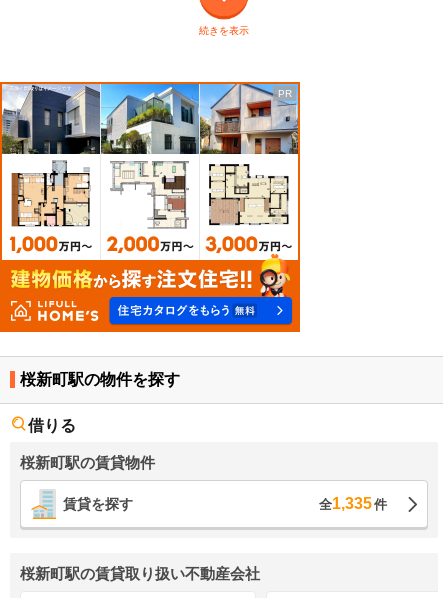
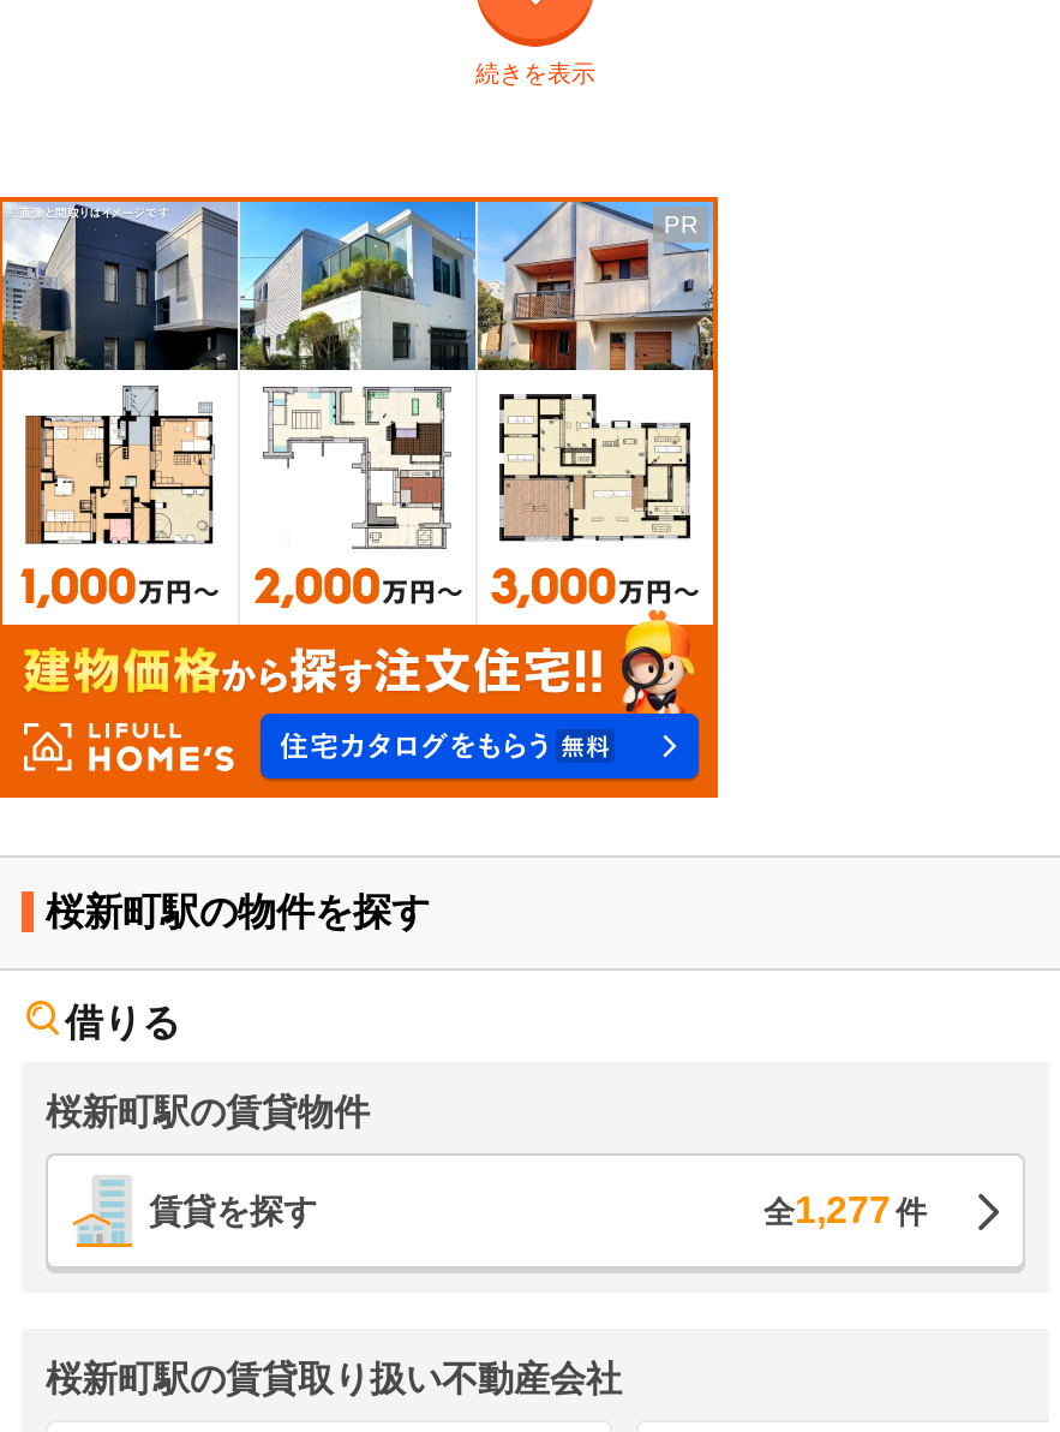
[319,495,387,512] 全1,335 件 -> [763,1190,927,1230] 全1,277 件

